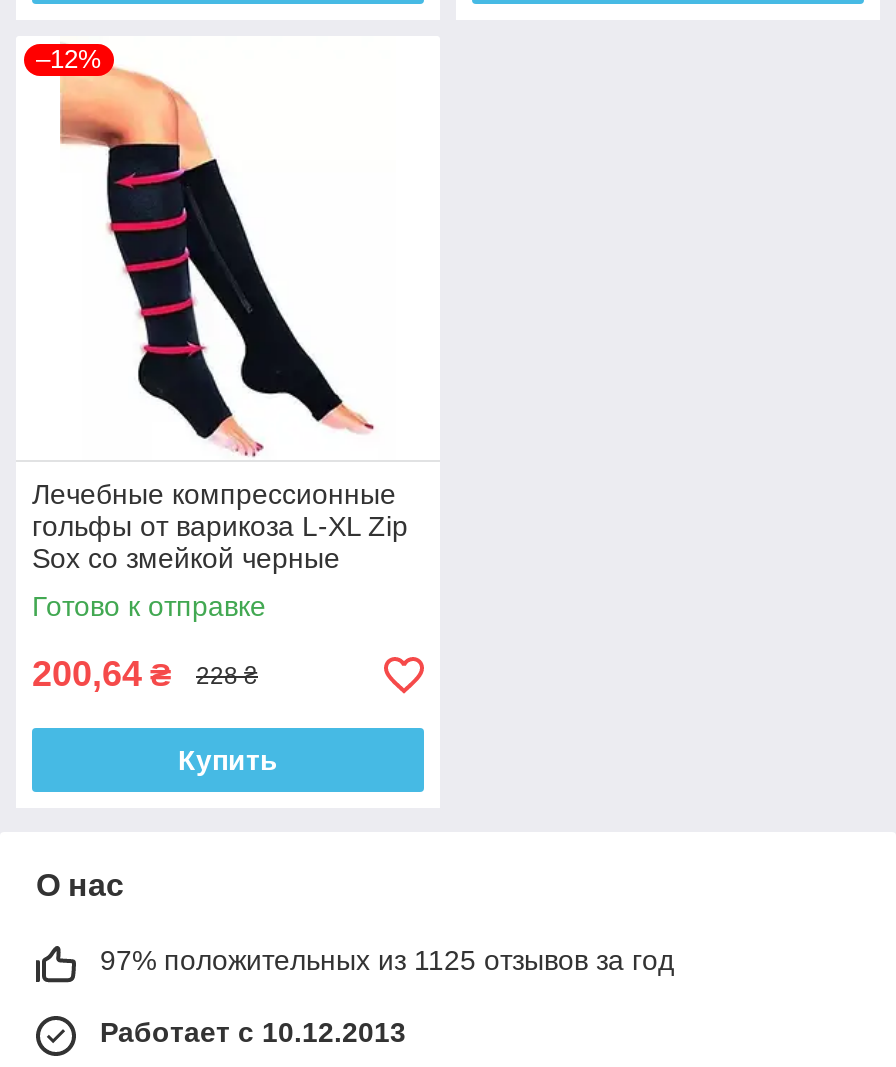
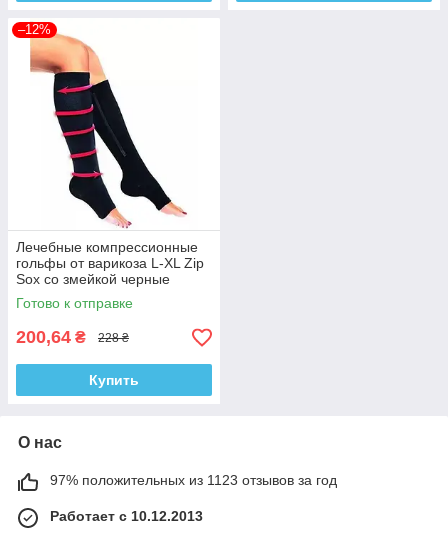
[100,944,674,976] 97% положительных из 1125 отзывов за год -> [50,472,337,488] 97% положительных из 1123 отзывов за год

